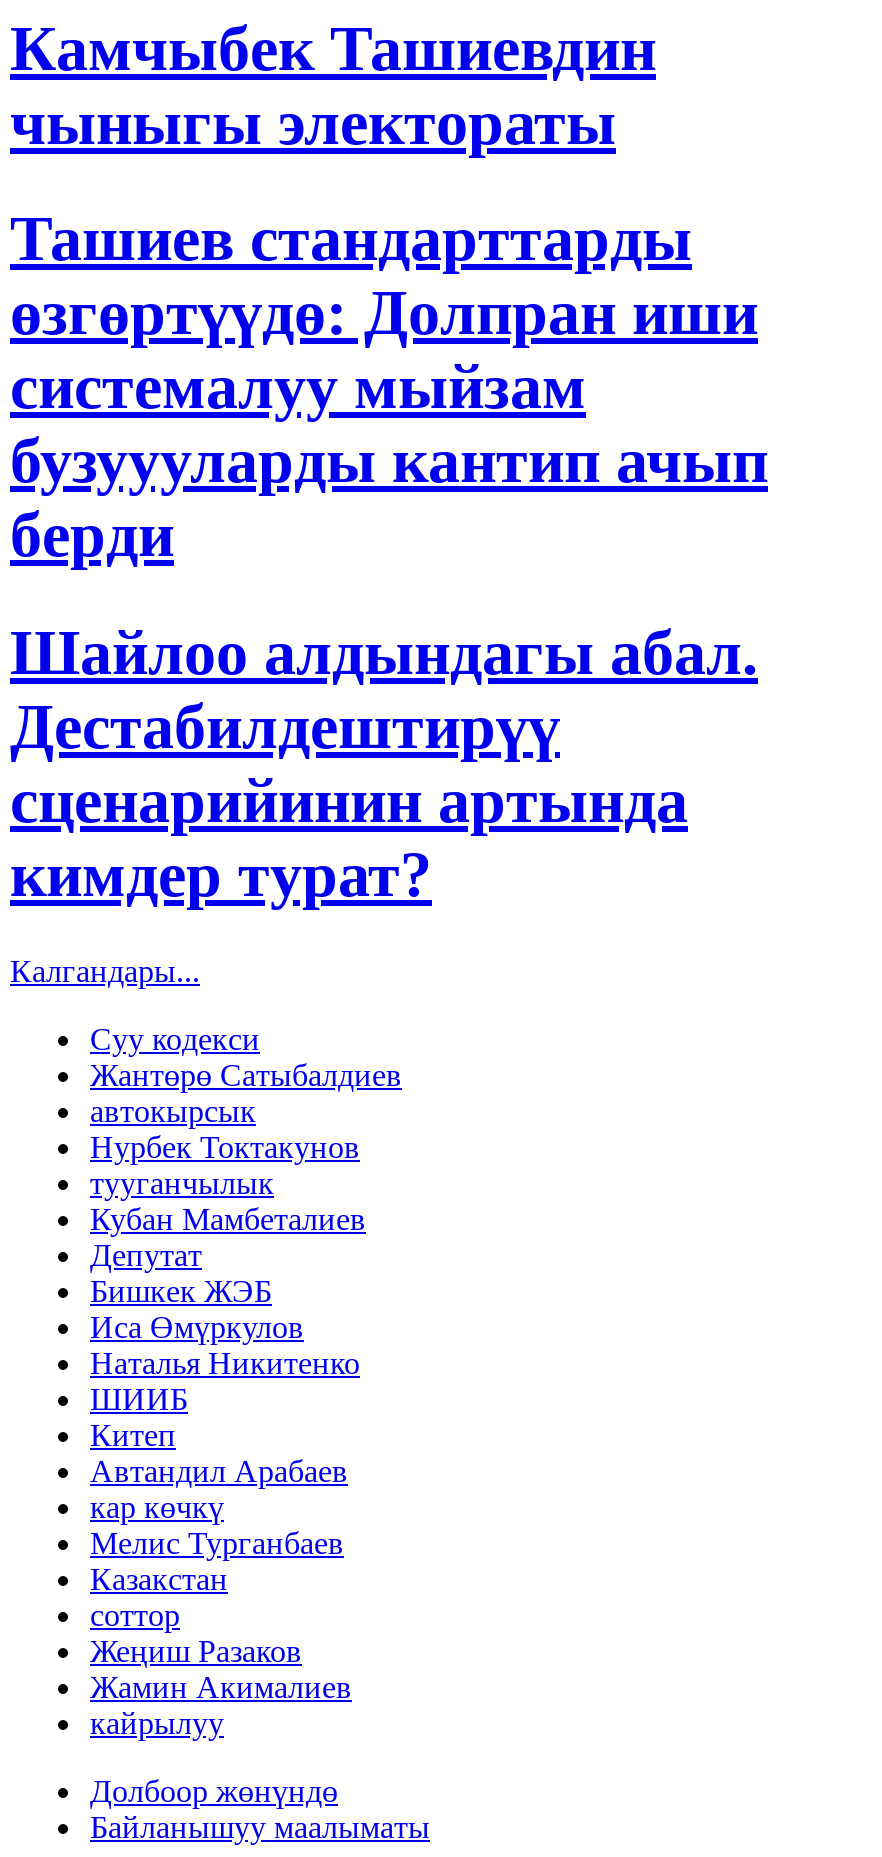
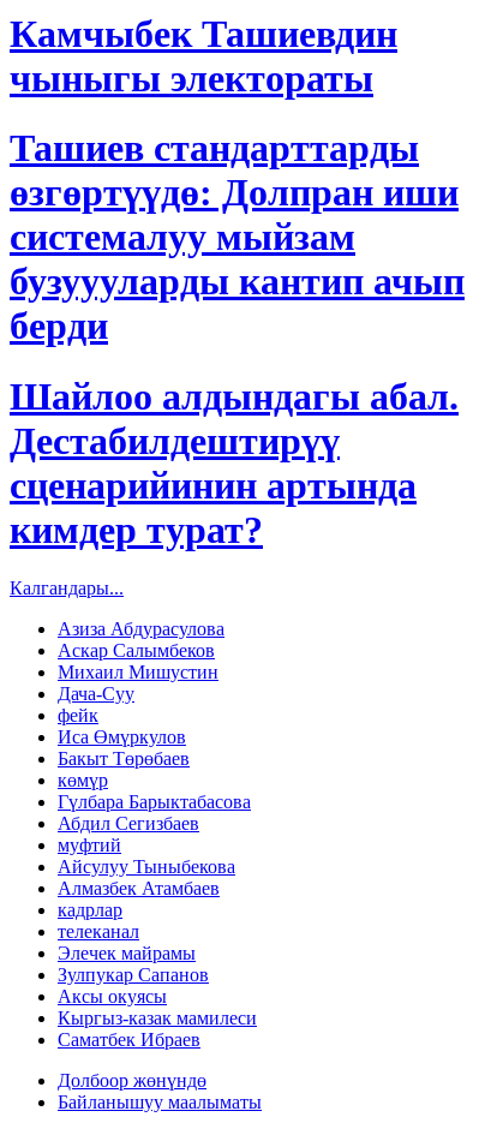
[90,1023,402,1309] Суу кодекси | Жантөрө Сатыбалдиев | автокырсык | Нурбек Токтакунов | тууганчылык | Кубан Мамбеталиев | Депутат | Бишкек ЖЭБ -> [58,619,224,726] Азиза Абдурасулова | Аскар Салымбеков | Михаил Мишустин | Дача-Суу | фейк
moved [90,1311,304,1345] -> [58,727,186,747]: Иса Өмүркулов
[90,1347,360,1741] Наталья Никитенко | ШИИБ | Китеп | Автандил Арабаев | кар көчкү | Мелис Турганбаев | Казакстан | соттор | Жеңиш Разаков | Жамин Акималиев | кайрылуу -> [58,749,257,1050] Бакыт Төрөбаев | көмүр | Гүлбара Барыктабасова | Абдил Сегизбаев | муфтий | Айсулуу Тыныбекова | Алмазбек Атамбаев | кадрлар | телеканал | Элечек майрамы | Зулпукар Сапанов | Аксы окуясы | Кыргыз-казак мамилеси | Саматбек Ибраев

